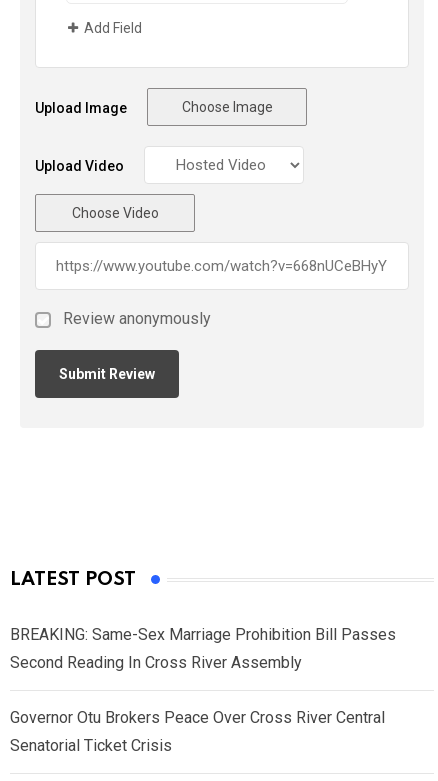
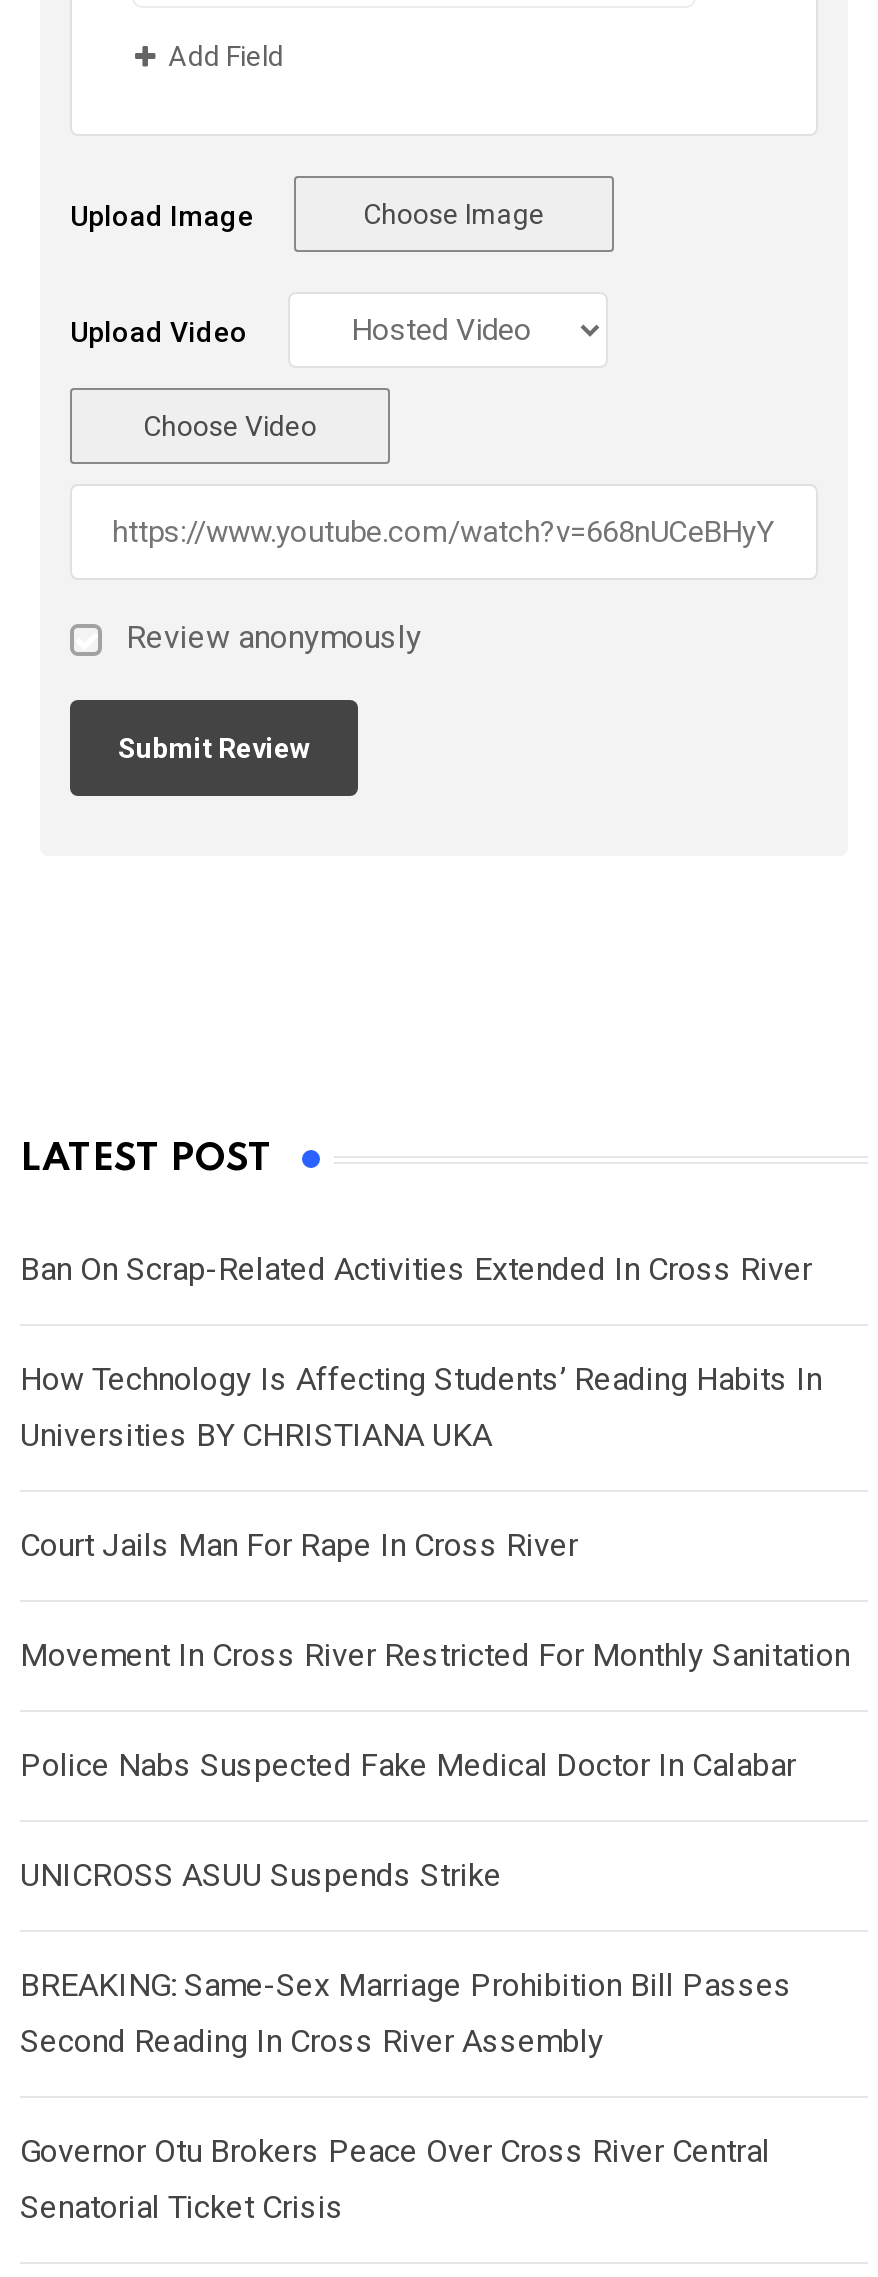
none -> [20,1250,850,1894] Ban On Scrap-Related Activities Extended In Cross River | How Technology Is Affecting Students’ Reading Habits In | Universities BY CHRISTIANA UKA | Court Jails Man For Rape In Cross River | Movement In Cross River Restricted For Monthly Sanitation | Police Nabs Suspected Fake Medical Doctor In Calabar | UNICROSS ASUU Suspends Strike

